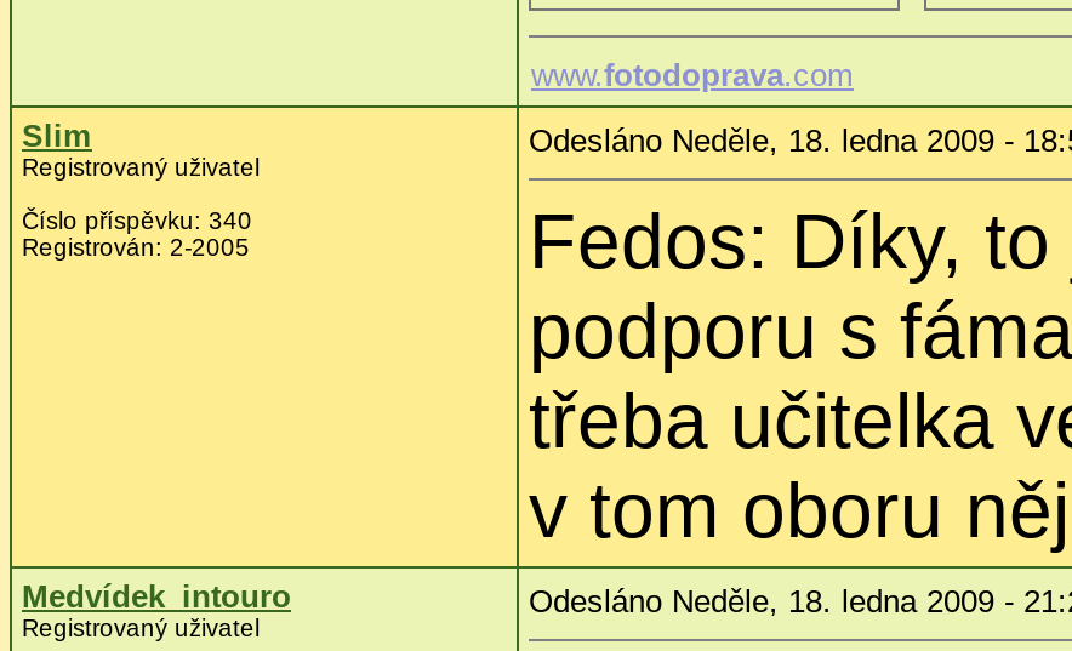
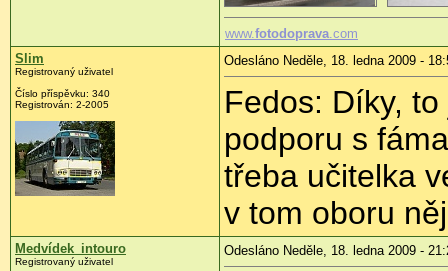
none -> [14,120,116,197] [image]

